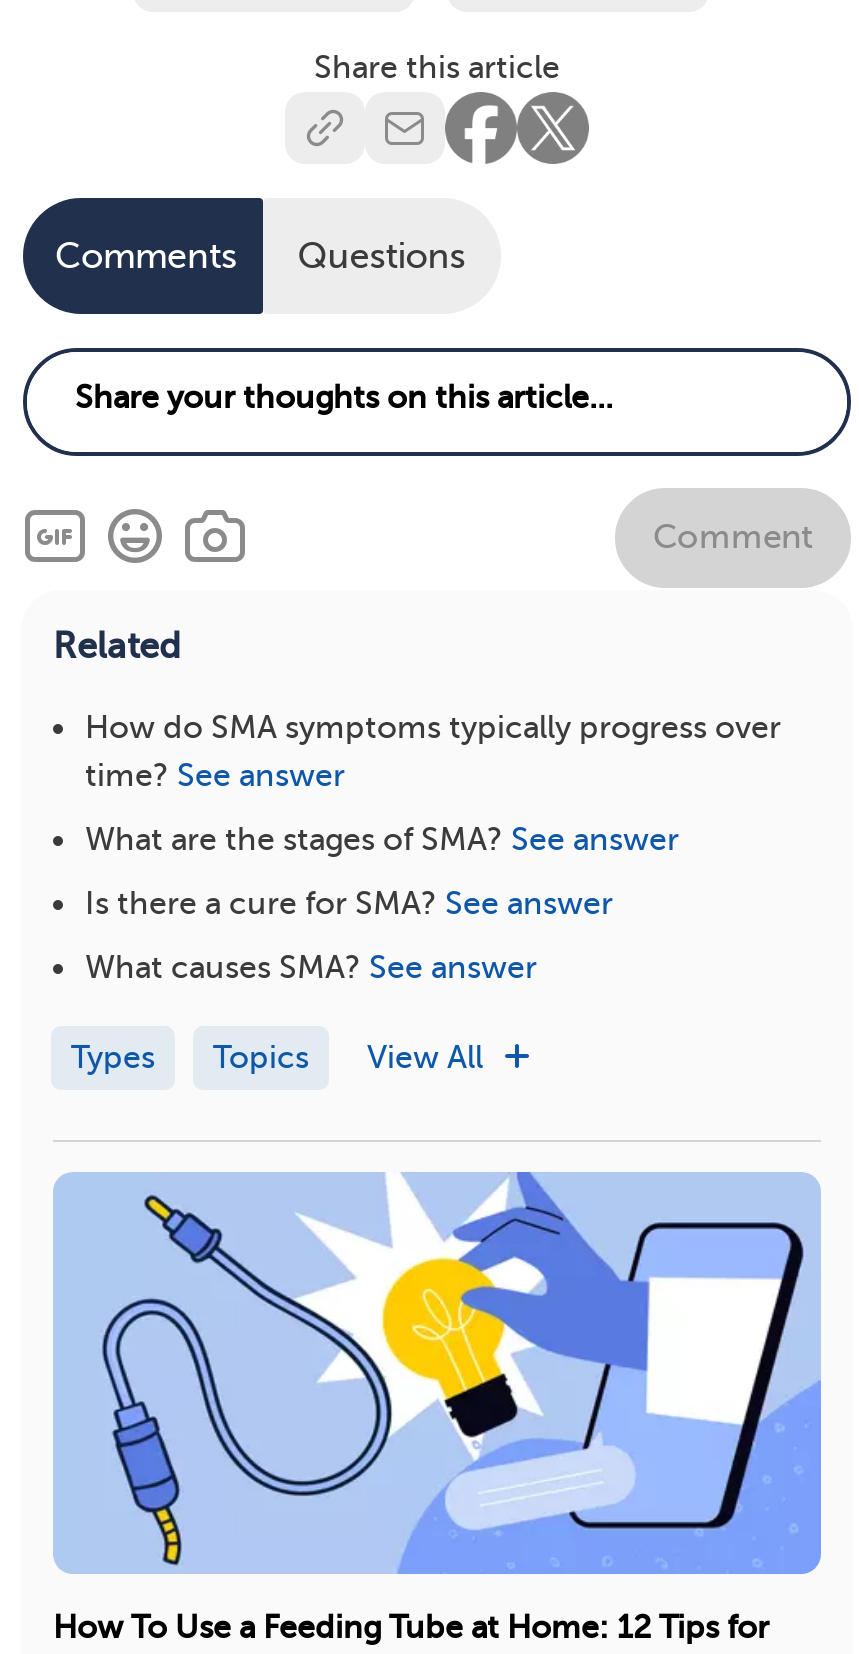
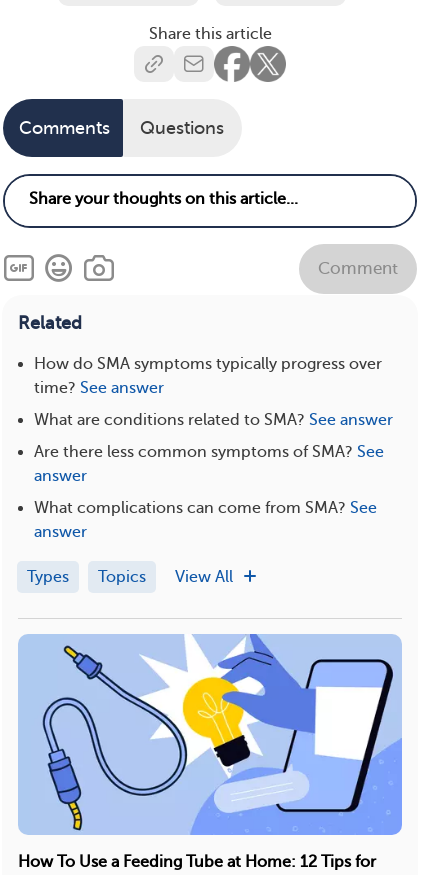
[85,821,679,857] What are the stages of SMA? See answer -> [34,411,393,429] What are conditions related to SMA? See answer
[85,885,613,921] Is there a cure for SMA? See answer -> [34,443,384,485] Are there less common symptoms of SMA? See | answer
[85,949,537,985] What causes SMA? See answer -> [34,499,377,541] What complications can come from SMA? See | answer

